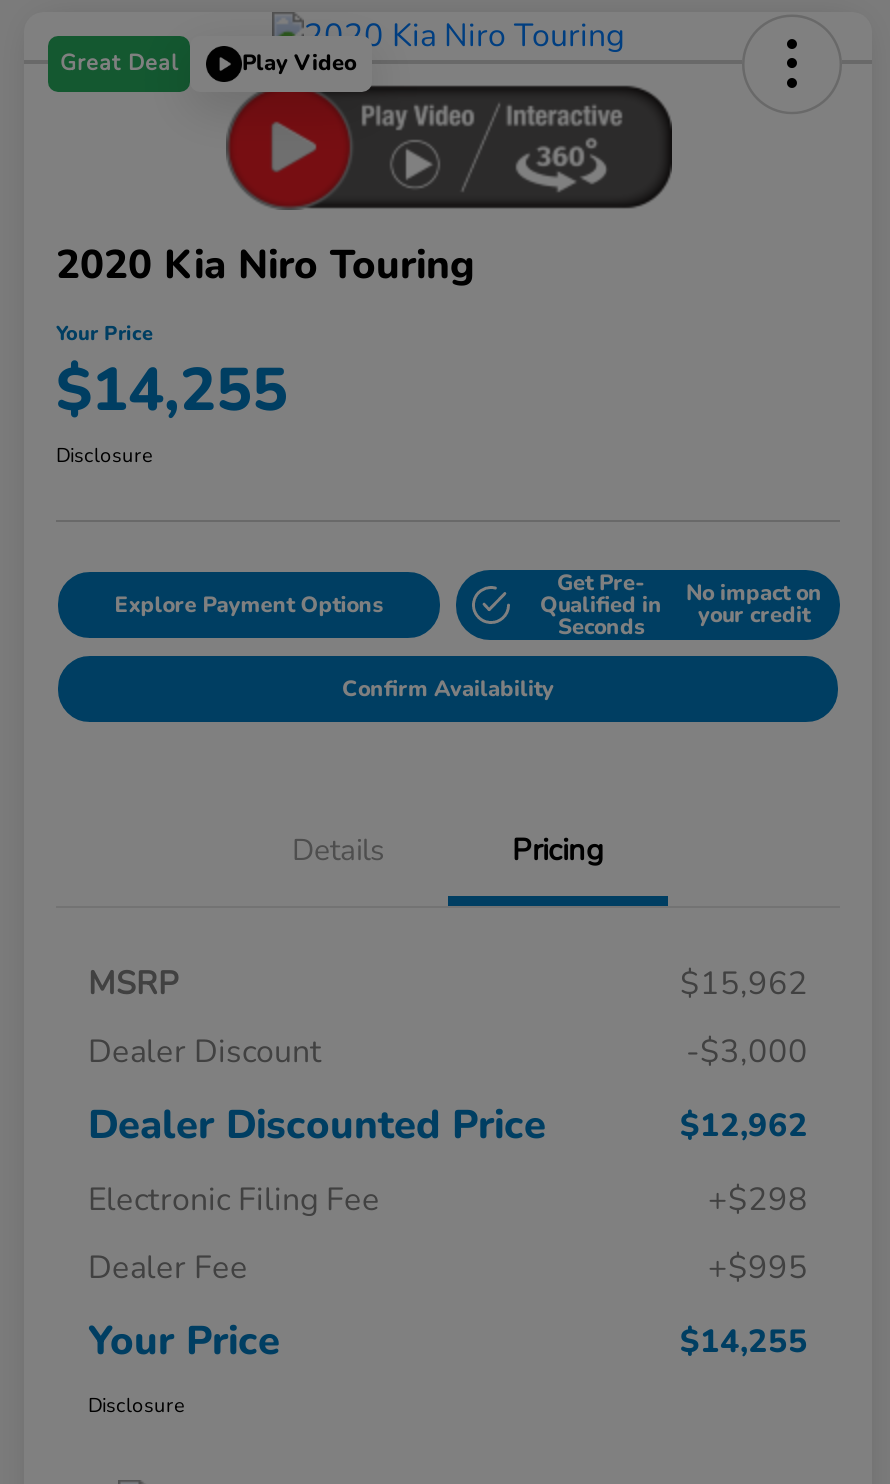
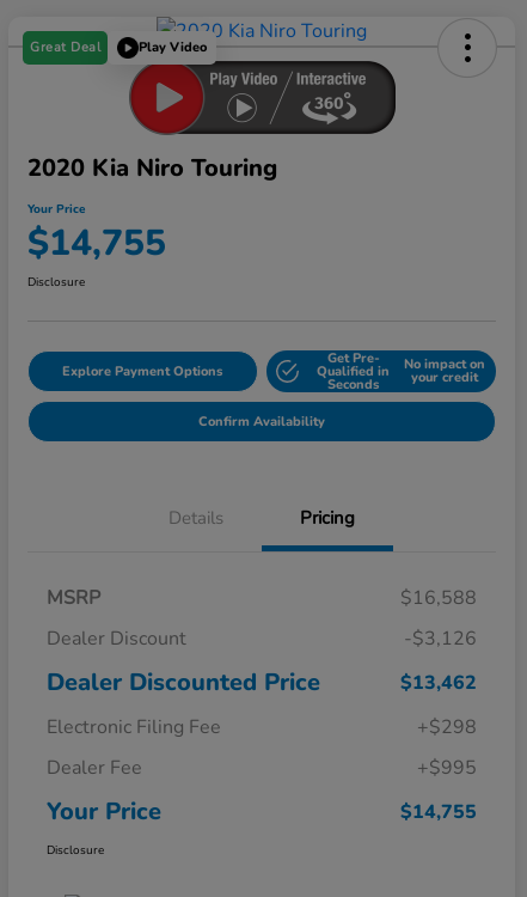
[56,350,288,432] $14,255 -> [27,219,166,268] $14,755
[680,962,808,1006] $15,962 -> [400,585,477,611] $16,588
[686,1030,808,1074] -$3,000 -> [404,626,477,652] -$3,126
[680,1104,808,1148] $12,962 -> [400,670,477,696] $13,462
[680,1320,808,1364] $14,255 -> [400,799,477,825] $14,755

